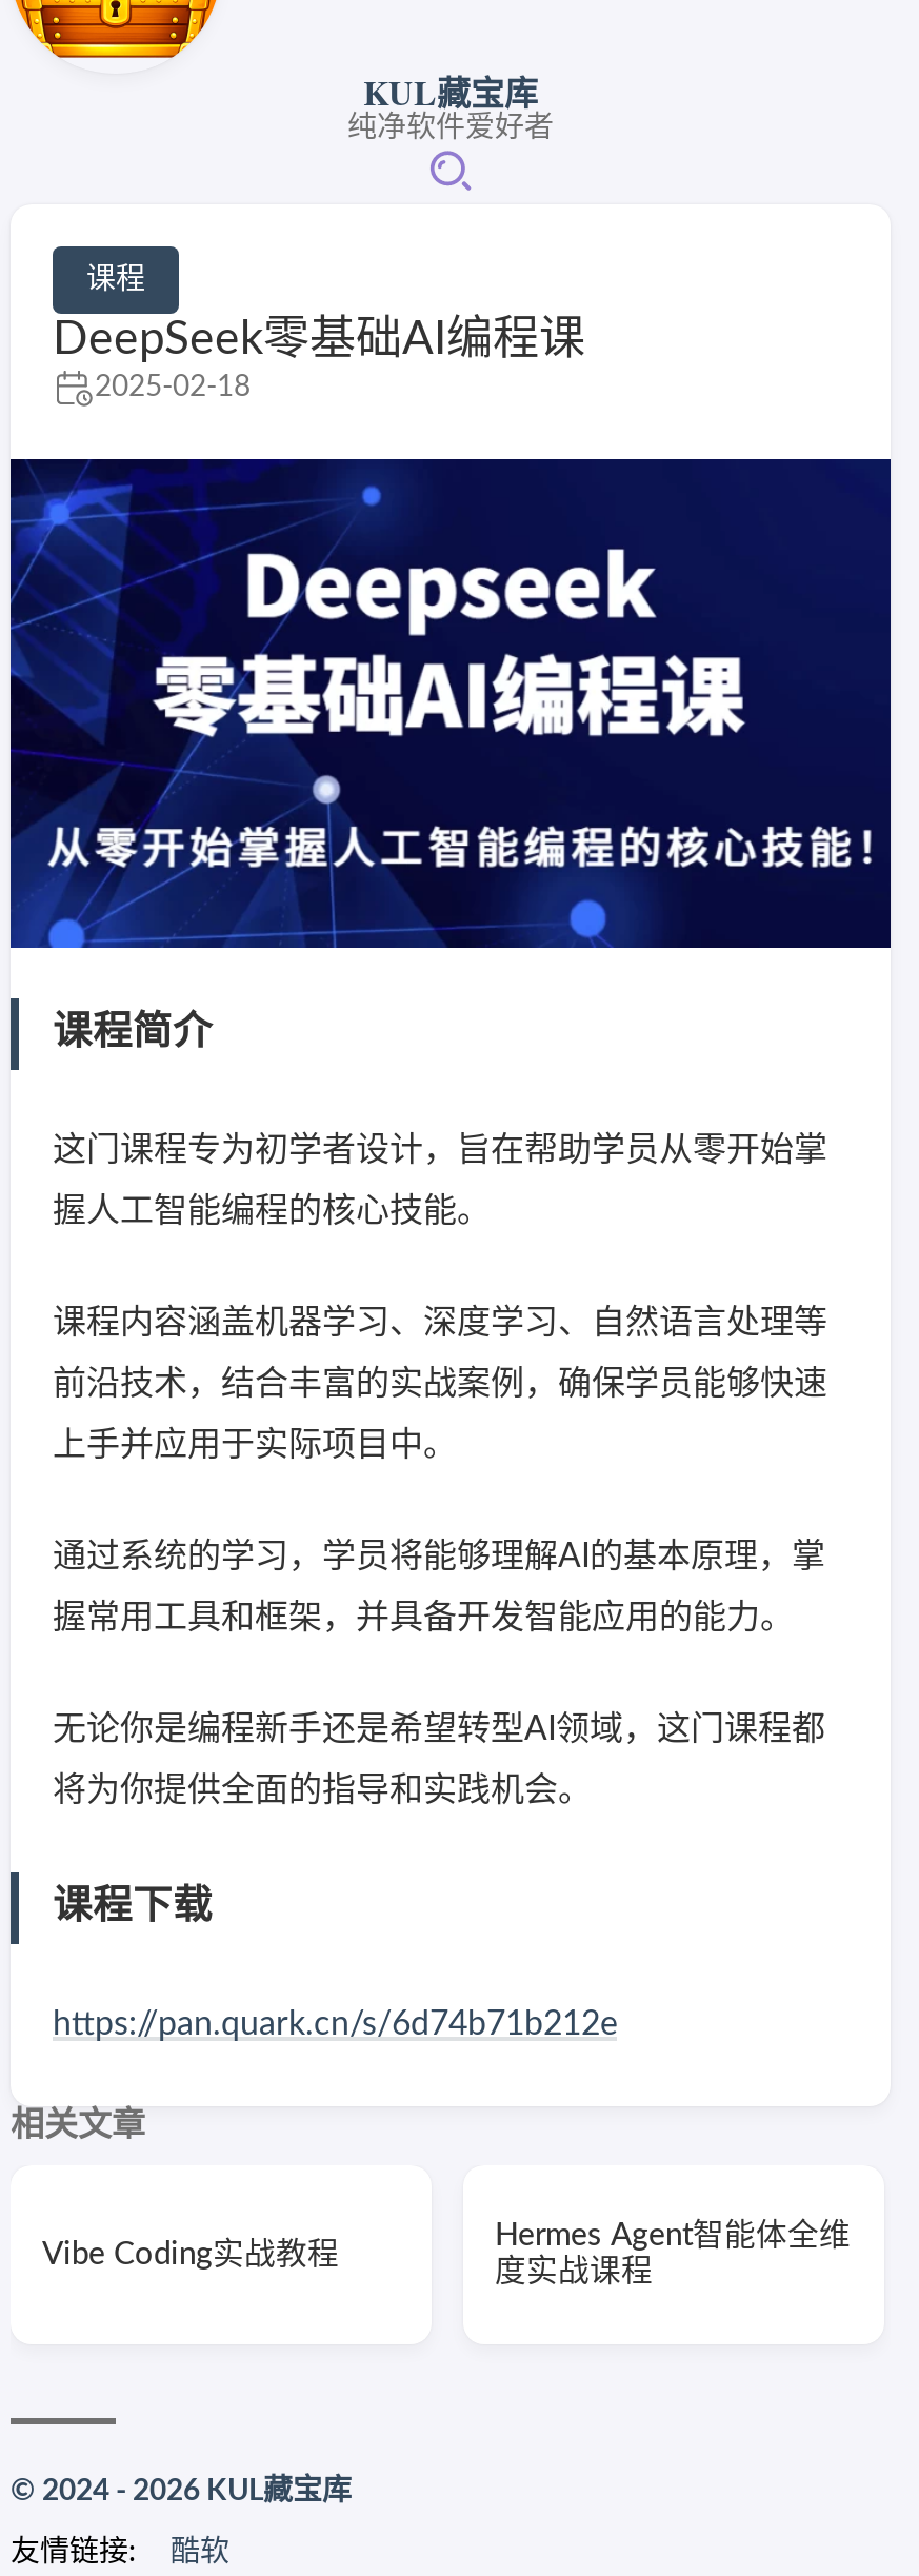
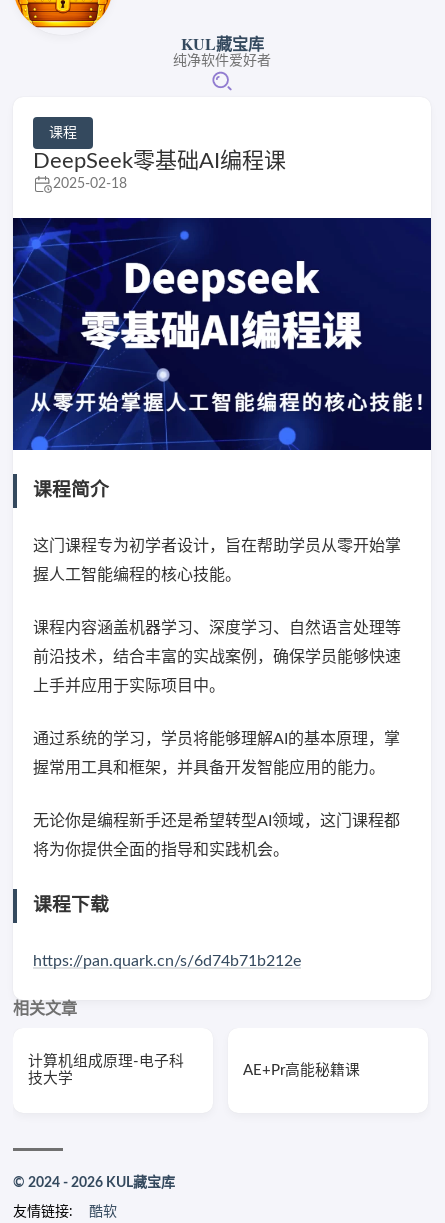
[495,2221,851,2288] Hermes Agent智能体全维 | 度实战课程 -> [243,1063,360,1078] AE+Pr高能秘籍课
[42,2239,339,2270] Vibe Coding实战教程 -> [28,1054,184,1086] 计算机组成原理-电子科 | 技大学

